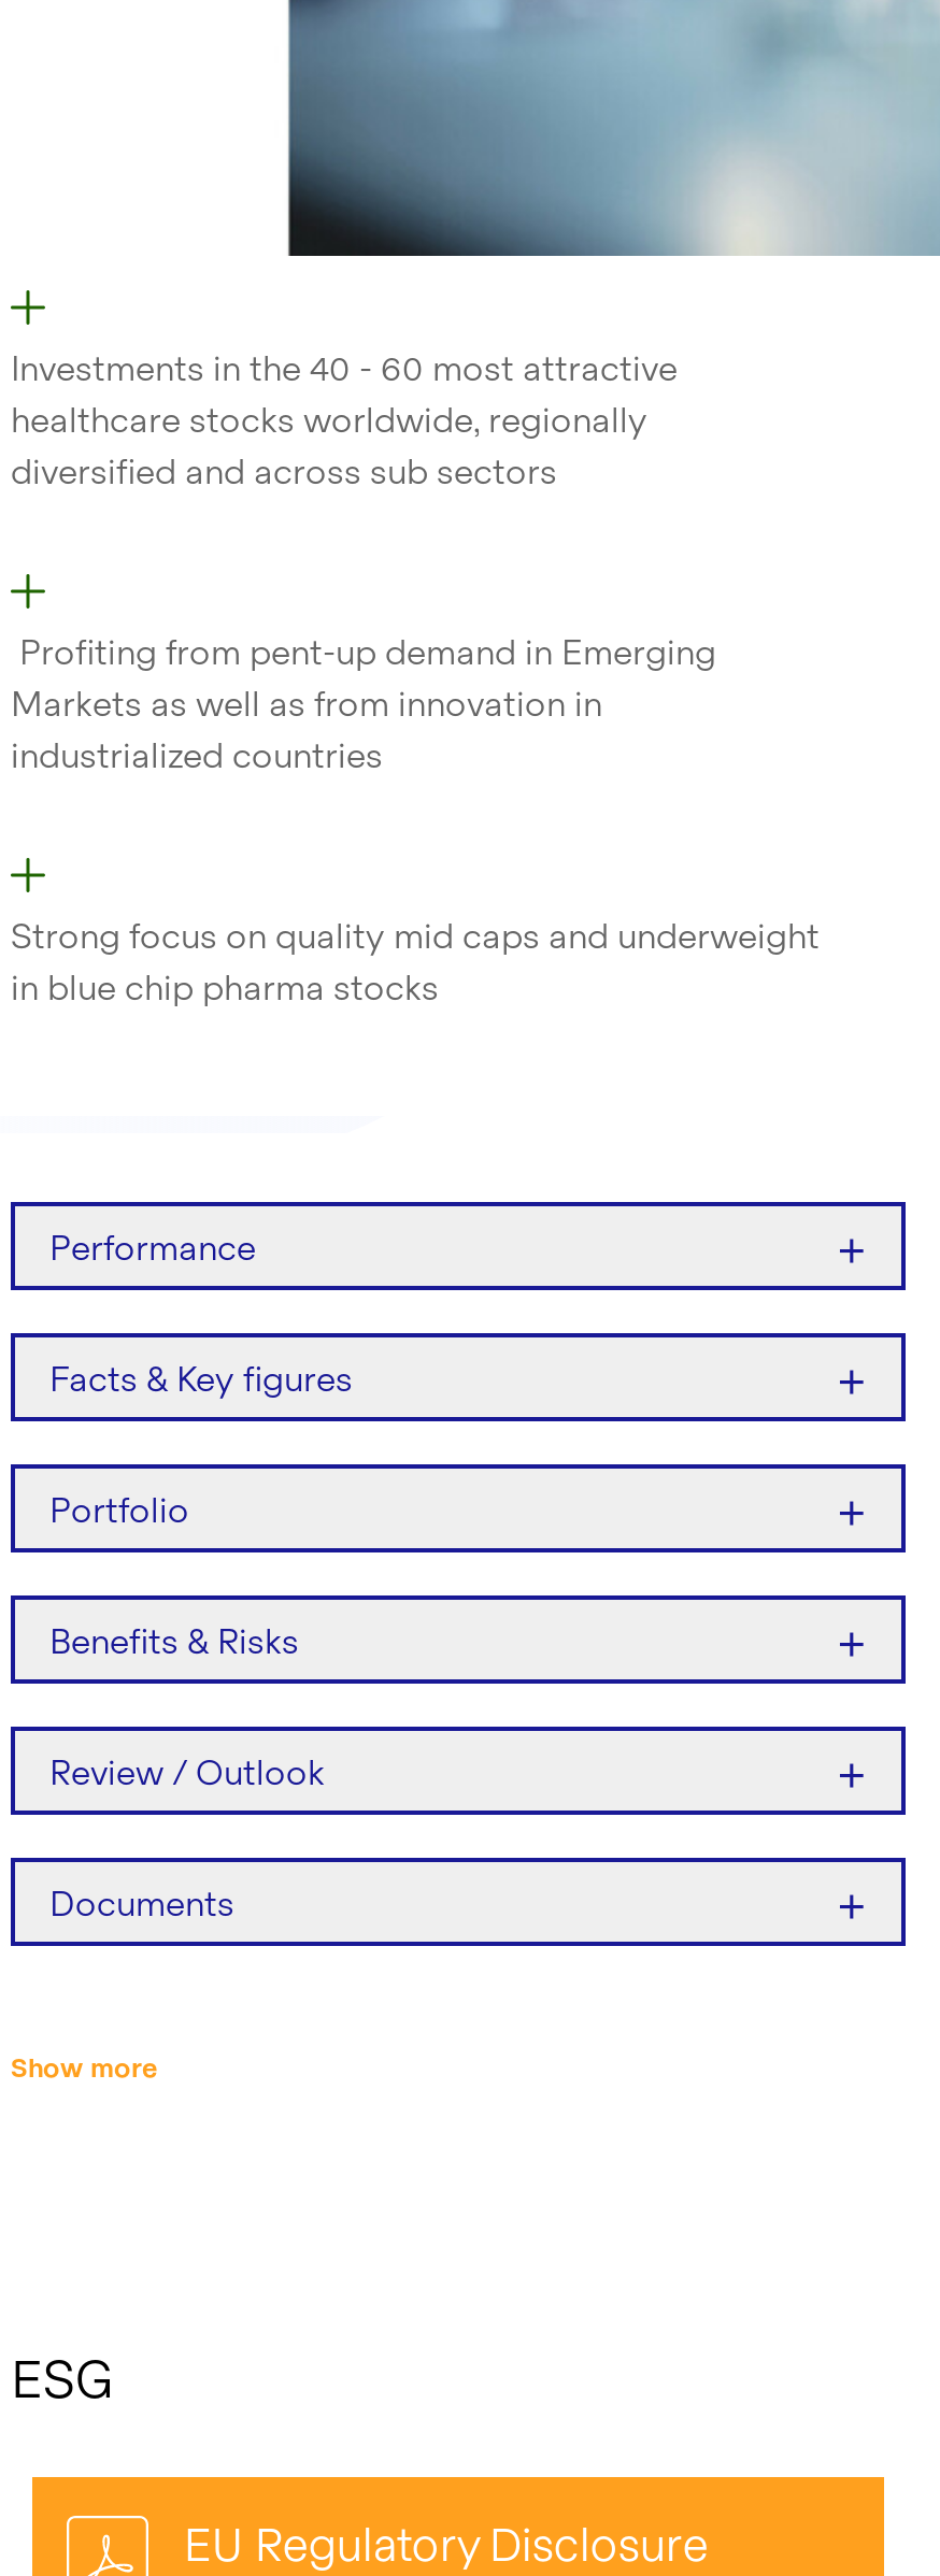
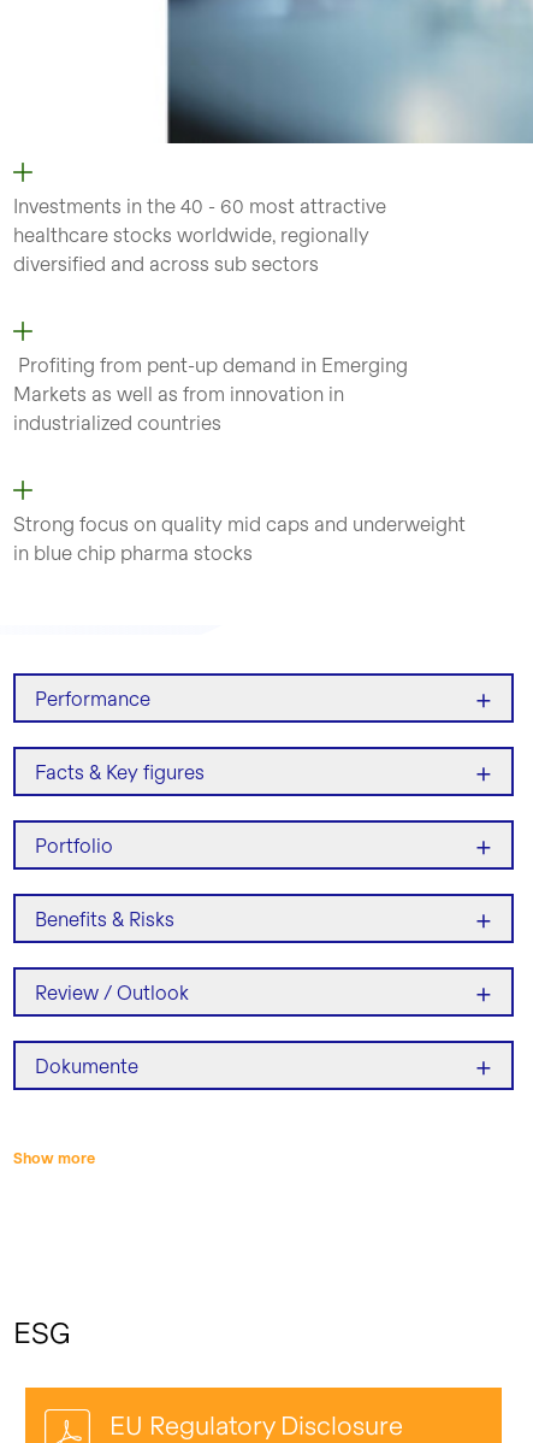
[49,1880,234,1921] Documents -> [35,1053,138,1076] Dokumente

